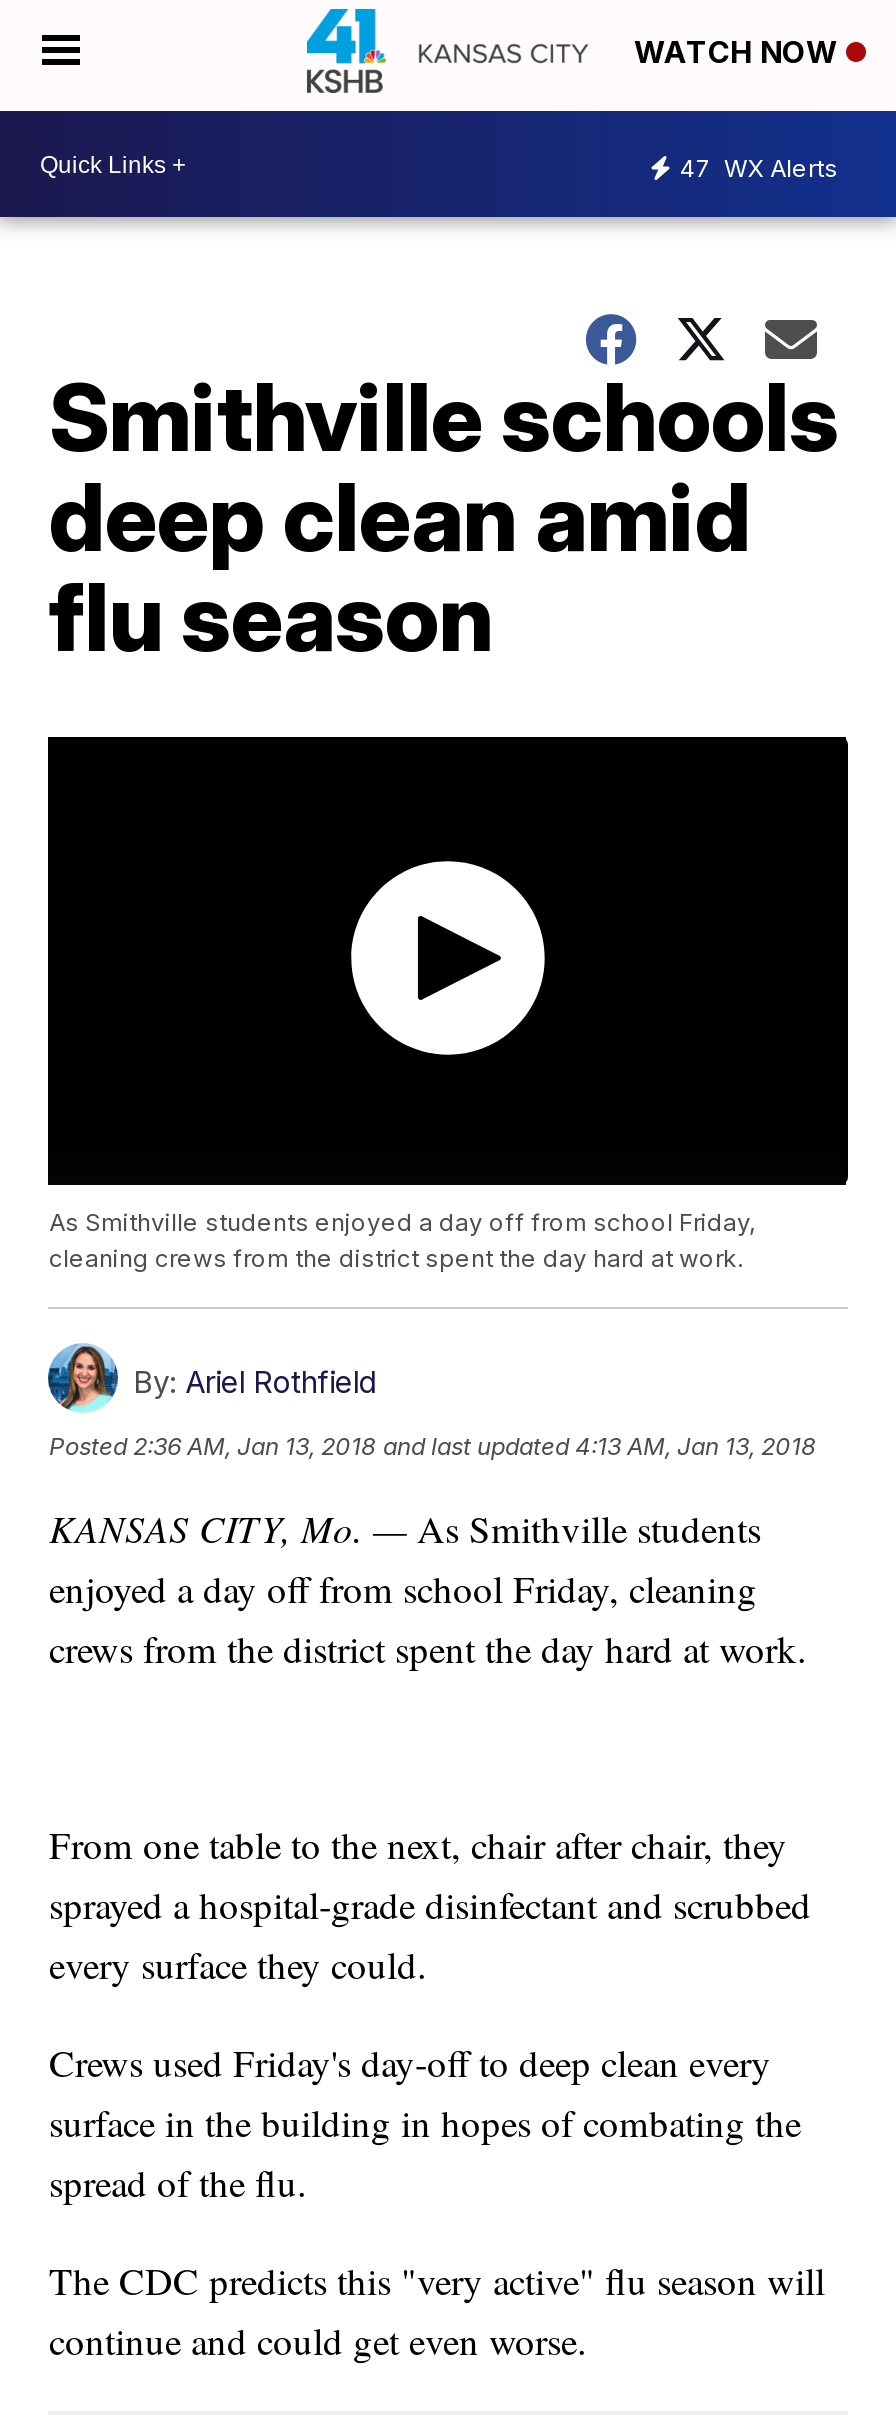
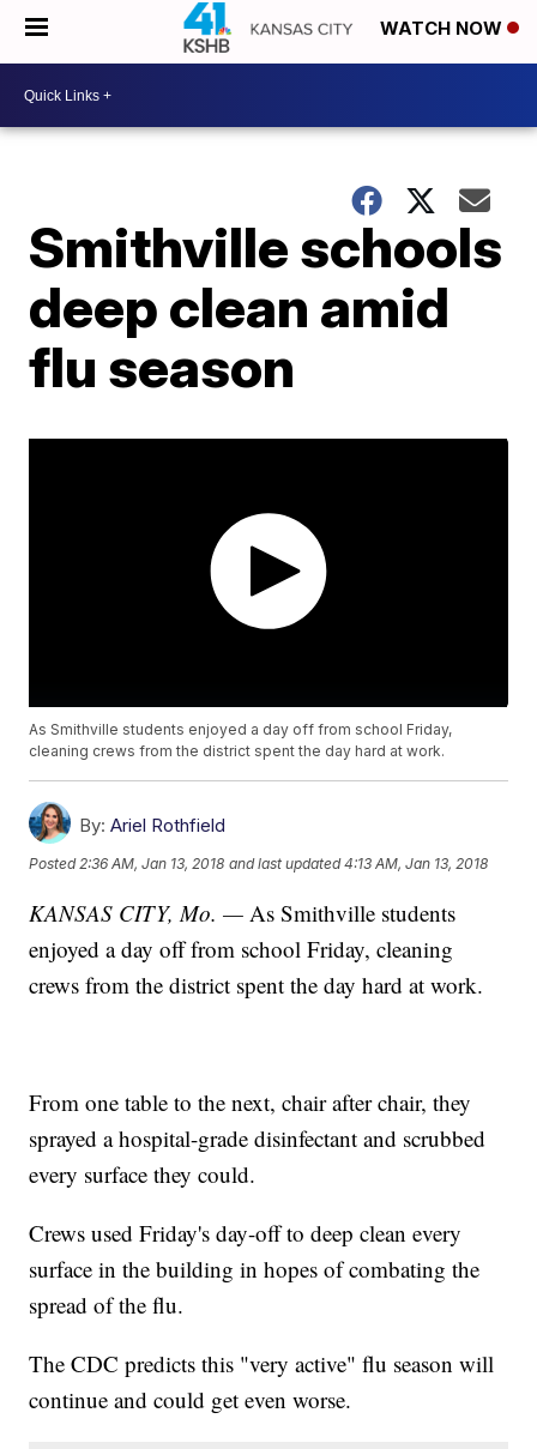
[680,152,838,182] 47 WX Alerts -> none

